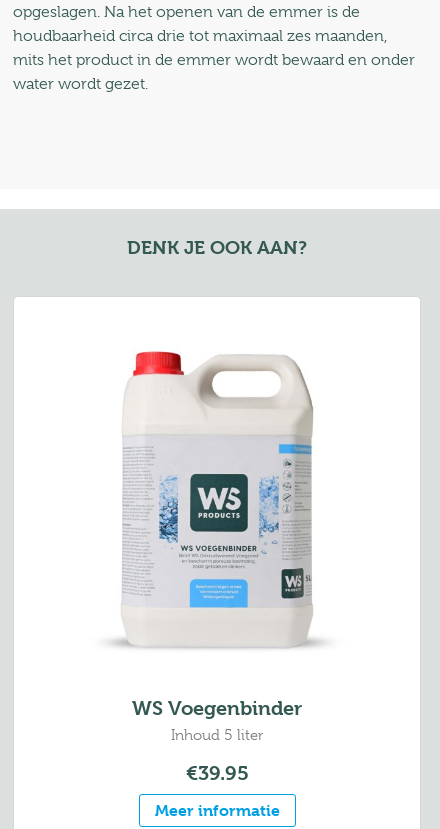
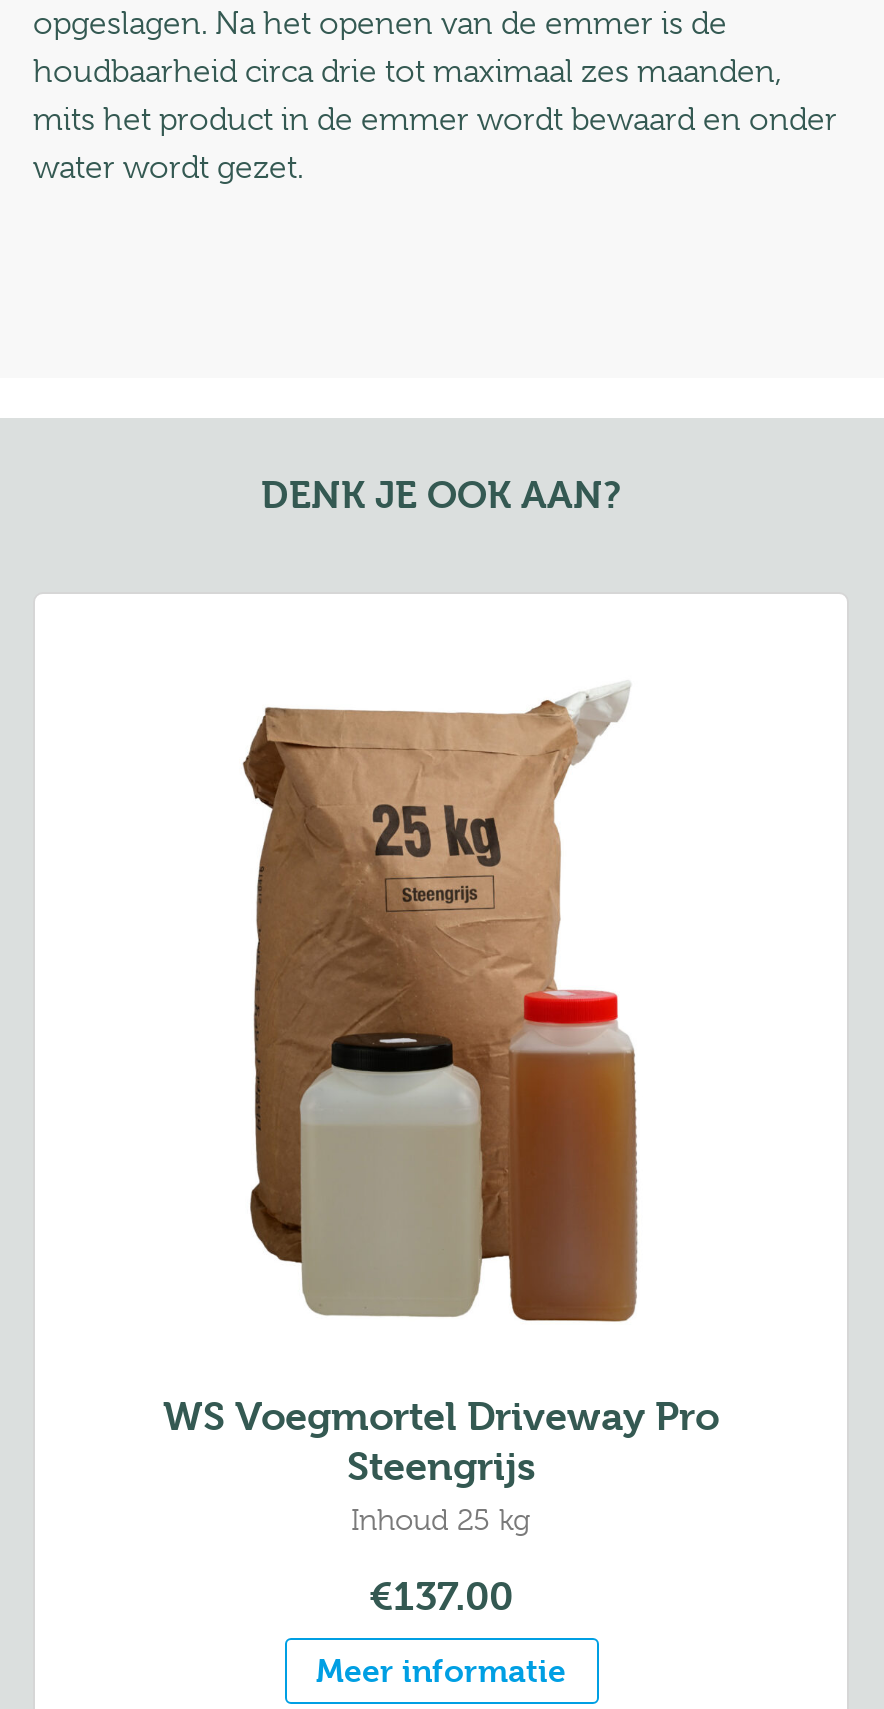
[108,346,326,649] [image] -> [241,684,639,1324] [image]
[132,697,302,744] WS Voegenbinder | Inhoud 5 liter -> [163,1393,719,1537] WS Voegmortel Driveway Pro | Steengrijs | Inhoud 25 kg
[185,762,248,785] €39.95 -> [369,1574,513,1620] €137.00

